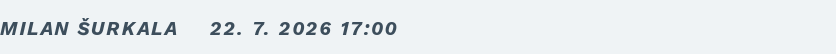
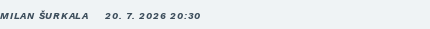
[0,17,398,39] MILAN ŠURKALA 22. 7. 2026 17:00 -> [0,10,201,21] MILAN ŠURKALA 20. 7. 2026 20:30

